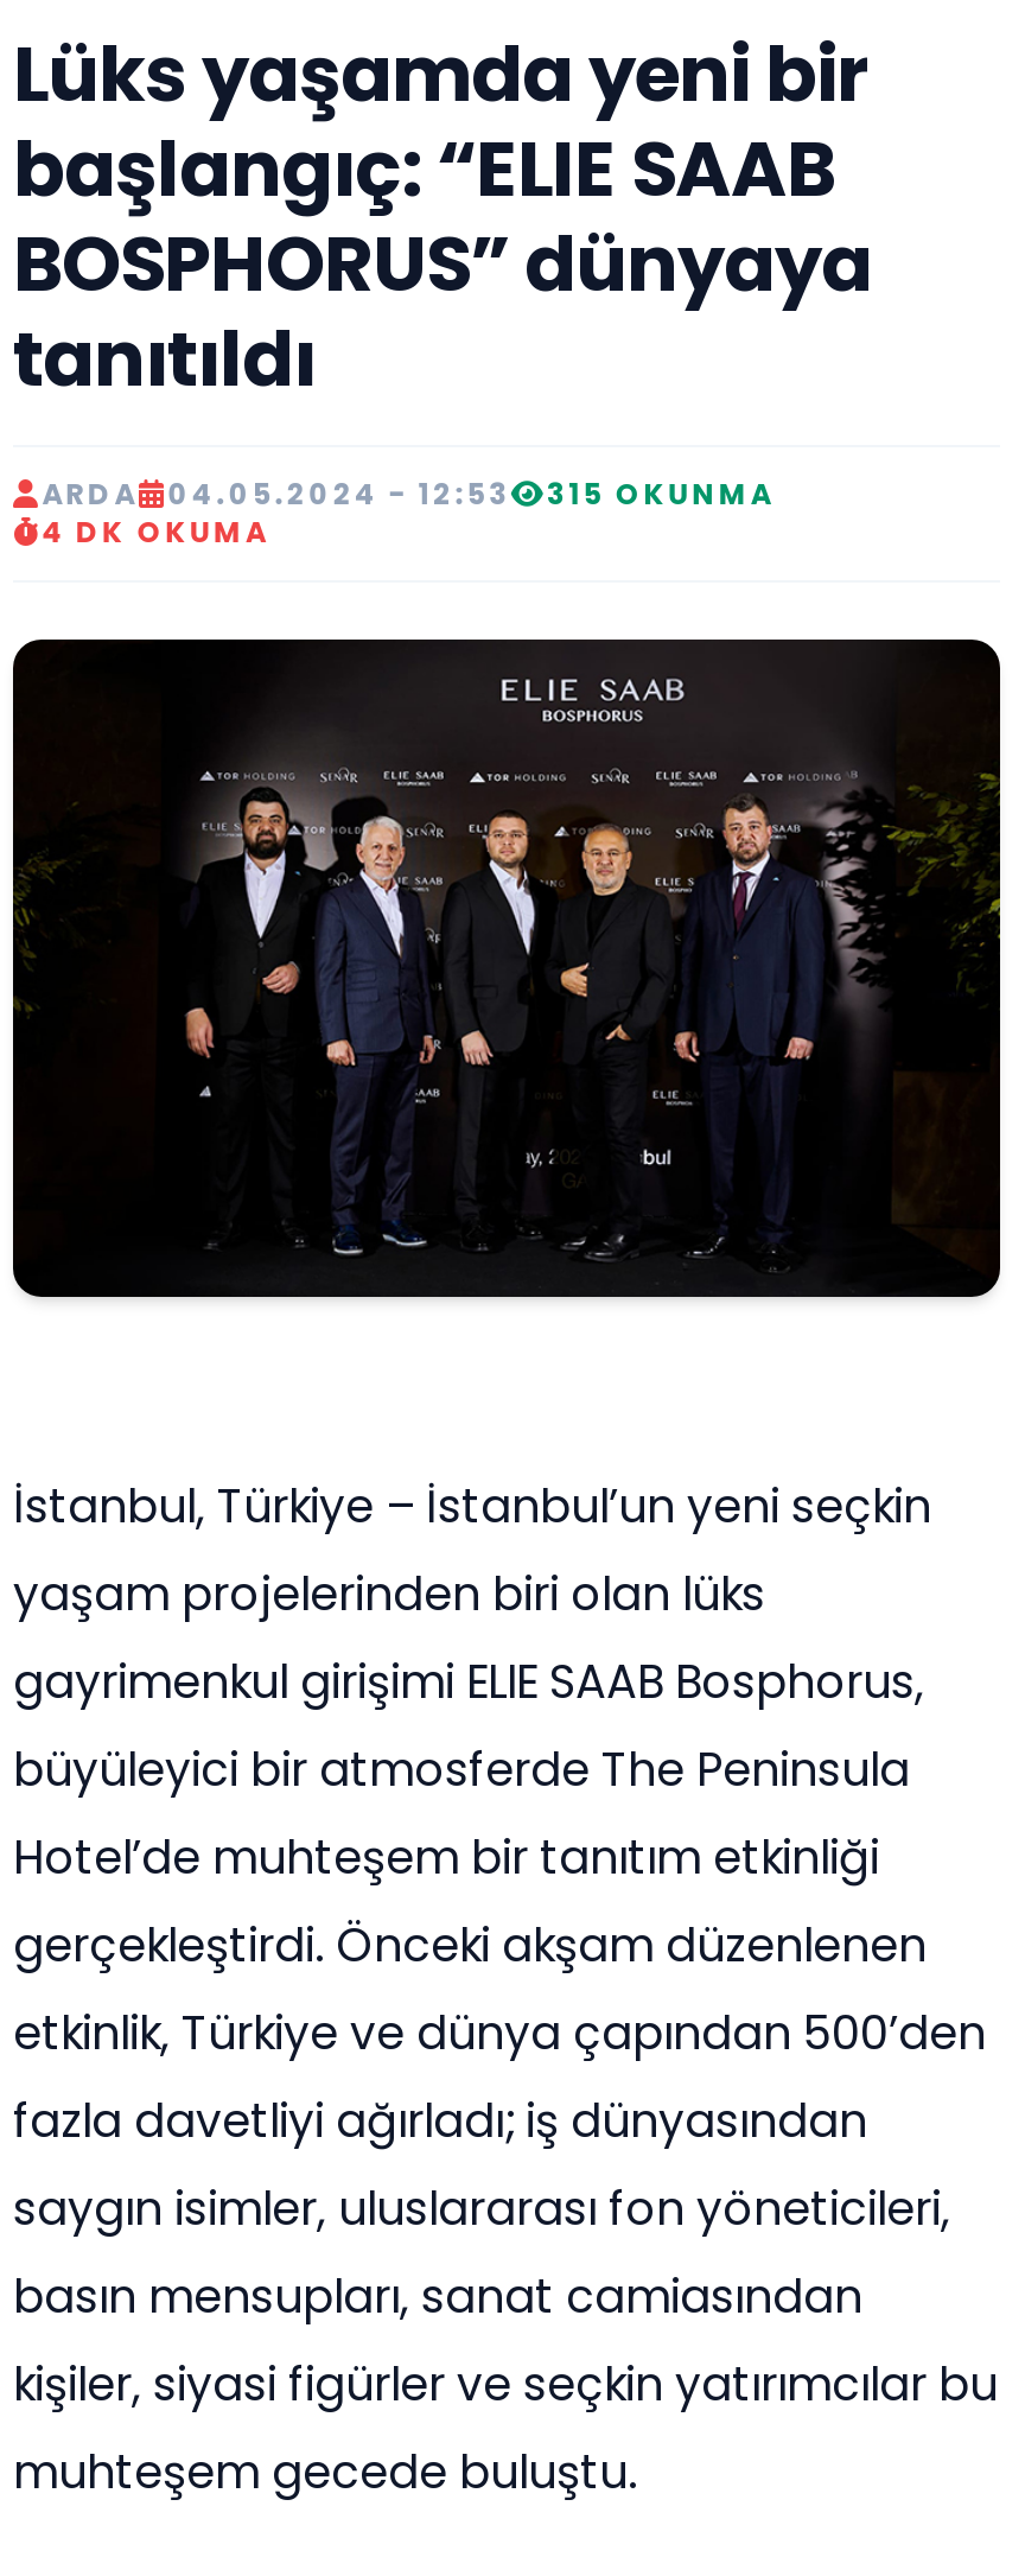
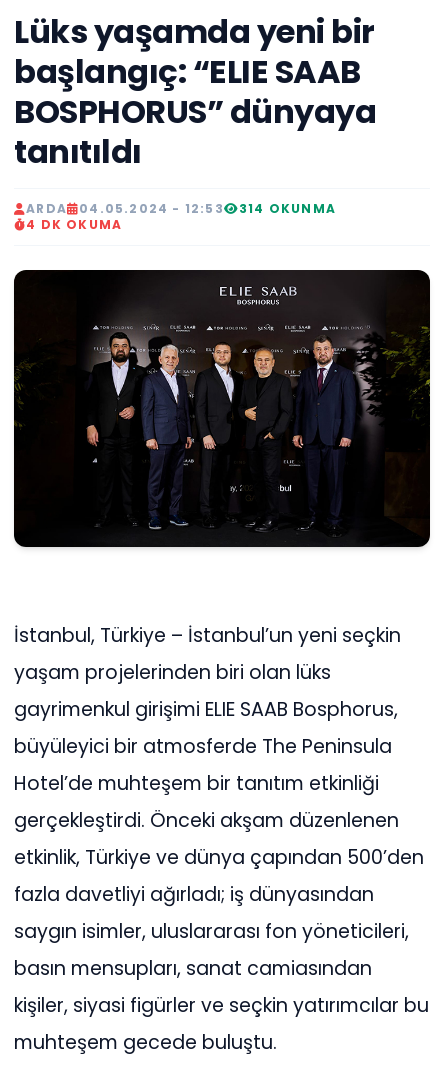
[547,473,775,514] 315 OKUNMA -> [239,200,336,217] 314 OKUNMA

